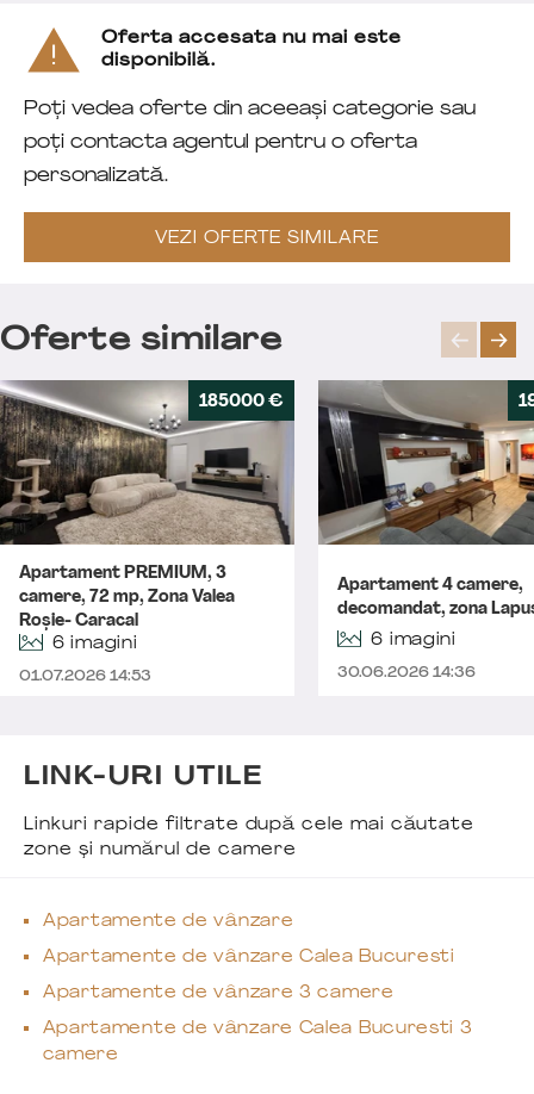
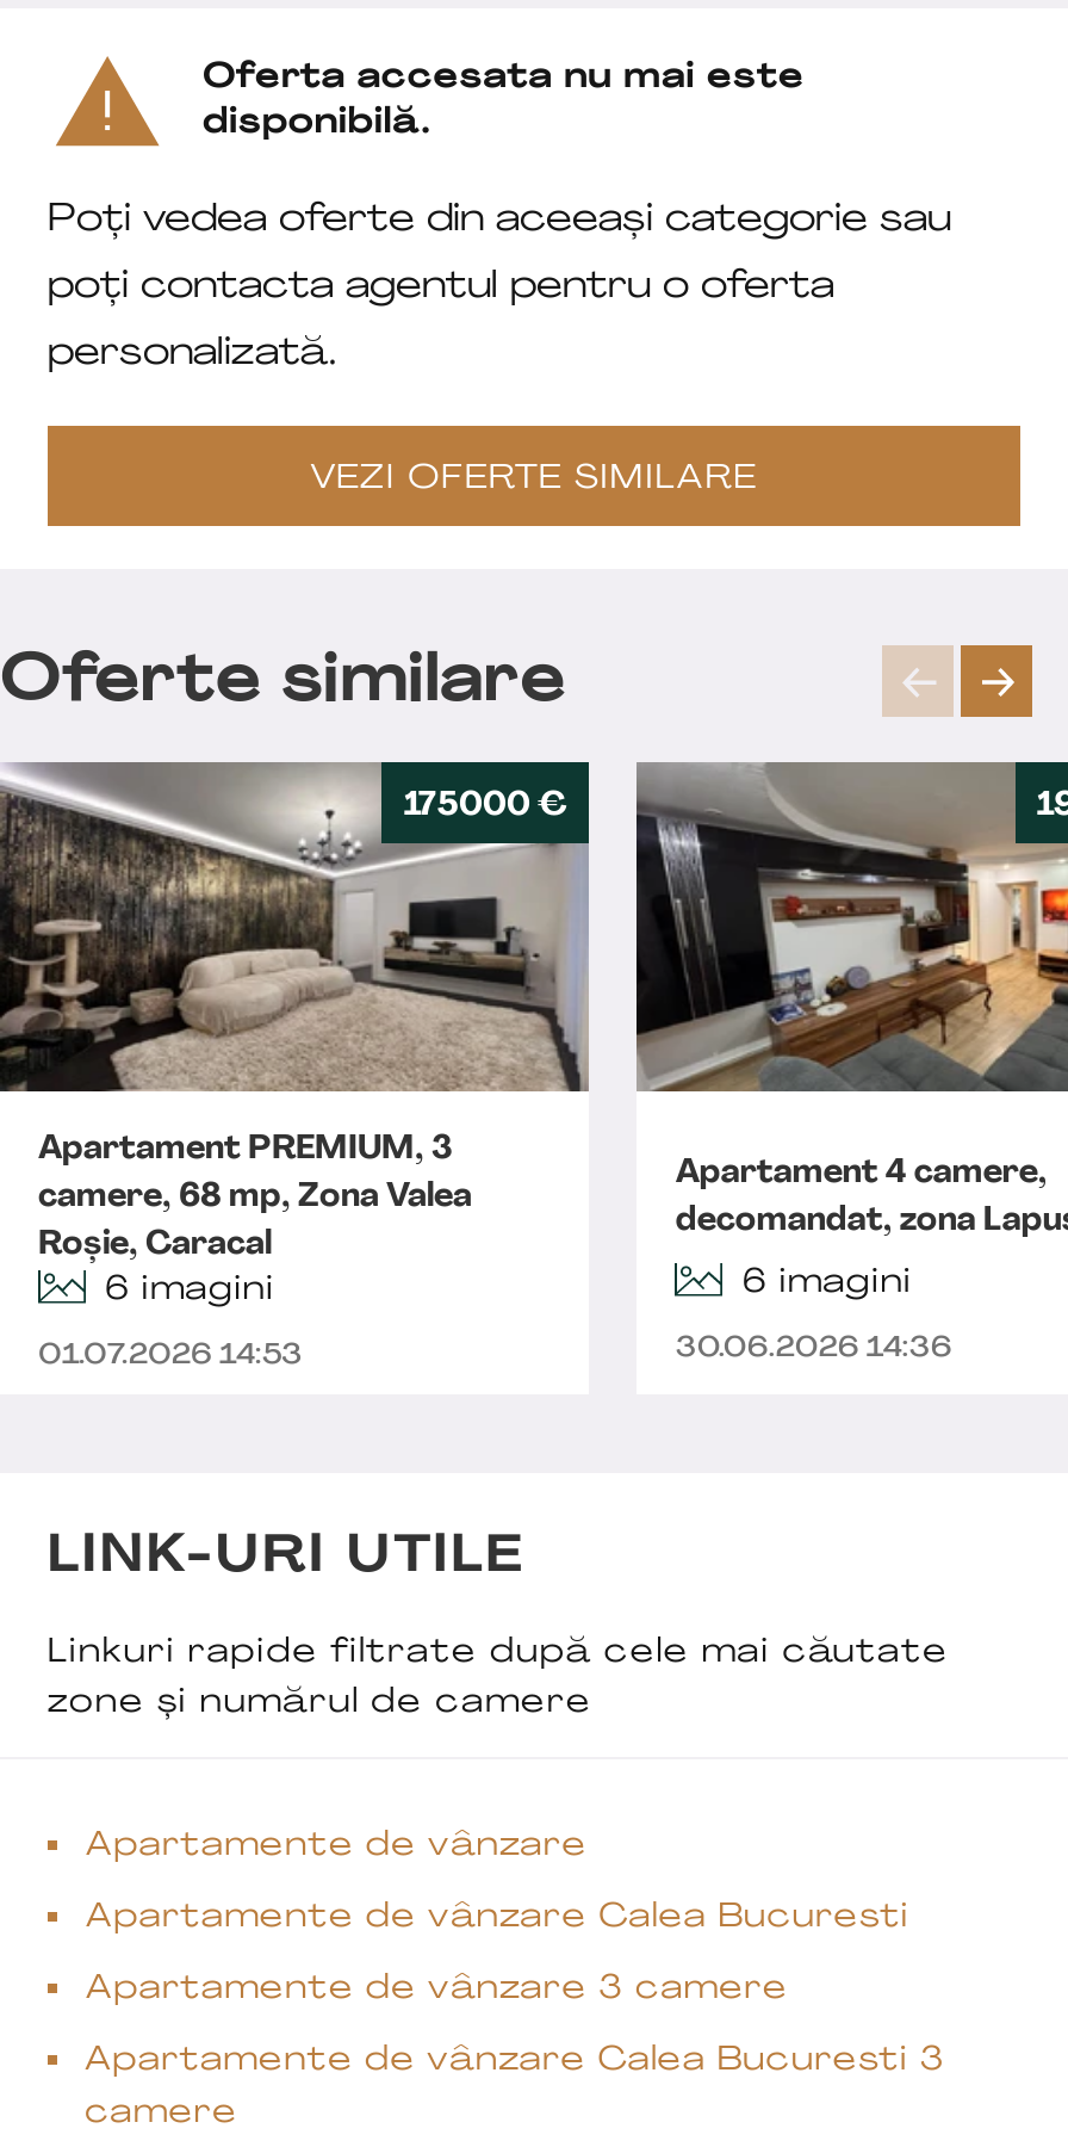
[200,393,284,411] 185000 € -> [404,788,568,824] 175000 €
[19,589,235,607] camere, 72 mp, Zona Valea -> [38,1180,472,1215] camere, 68 mp, Zona Valea
[19,613,138,630] Roșie- Caracal -> [38,1227,272,1263] Roșie, Caracal

